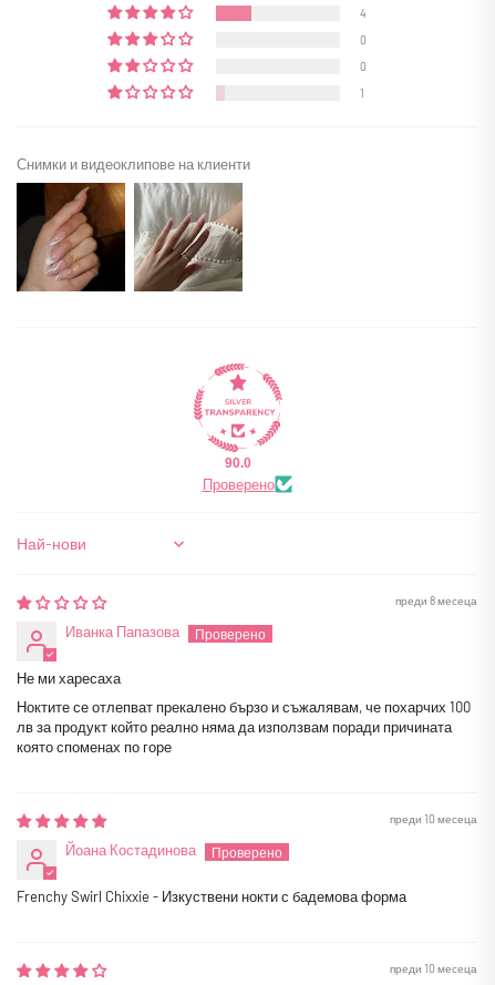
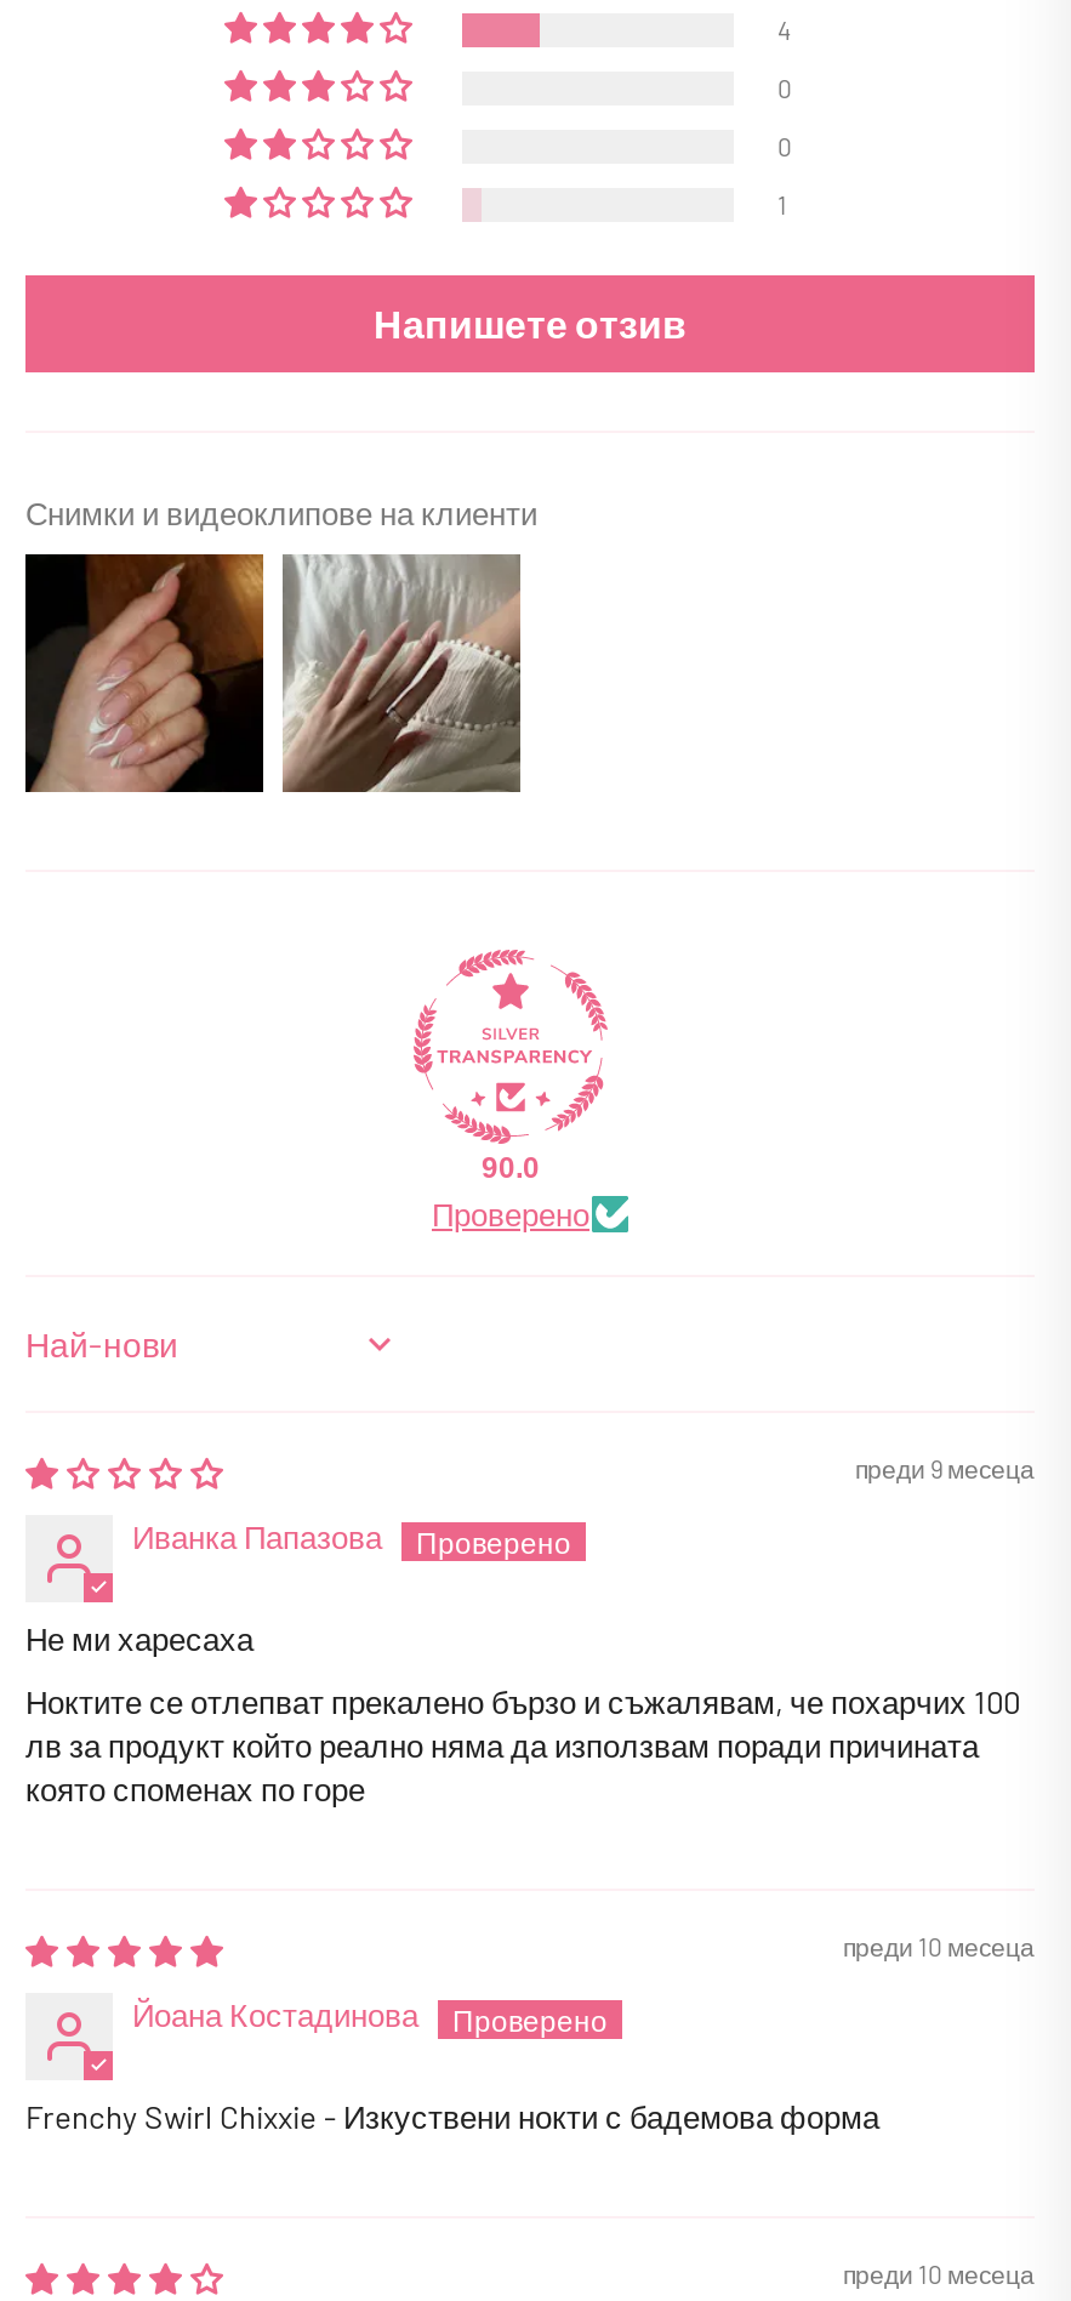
none -> [374,300,687,346] Напишете отзив
[395,594,477,607] преди 8 месеца -> [855,1454,1035,1483] преди 9 месеца

